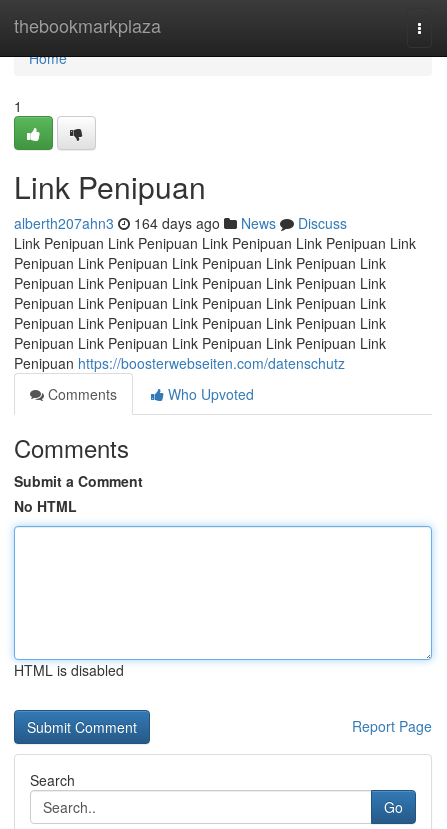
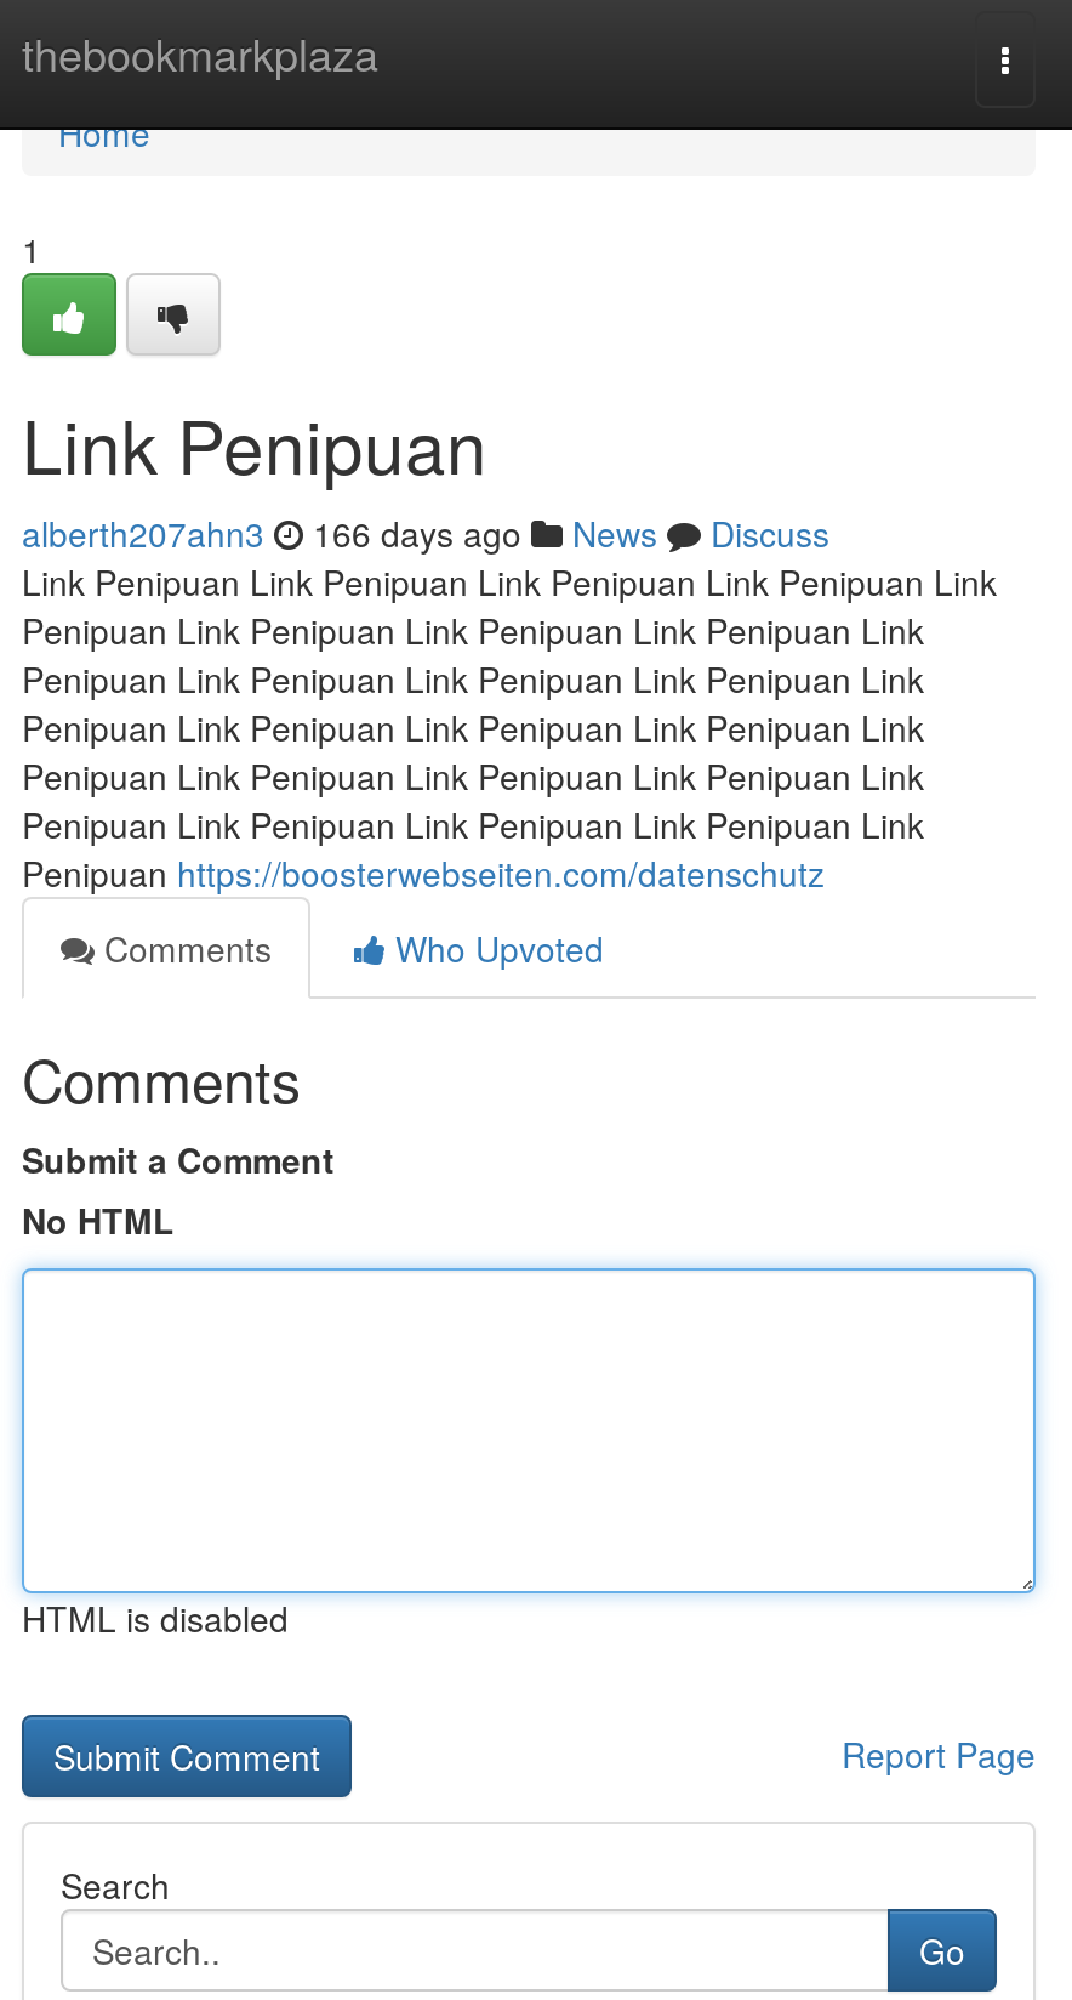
[14,213,347,233] alberth207ahn3 164 days ago News Discuss -> [22,508,829,557] alberth207ahn3 166 days ago News Discuss

